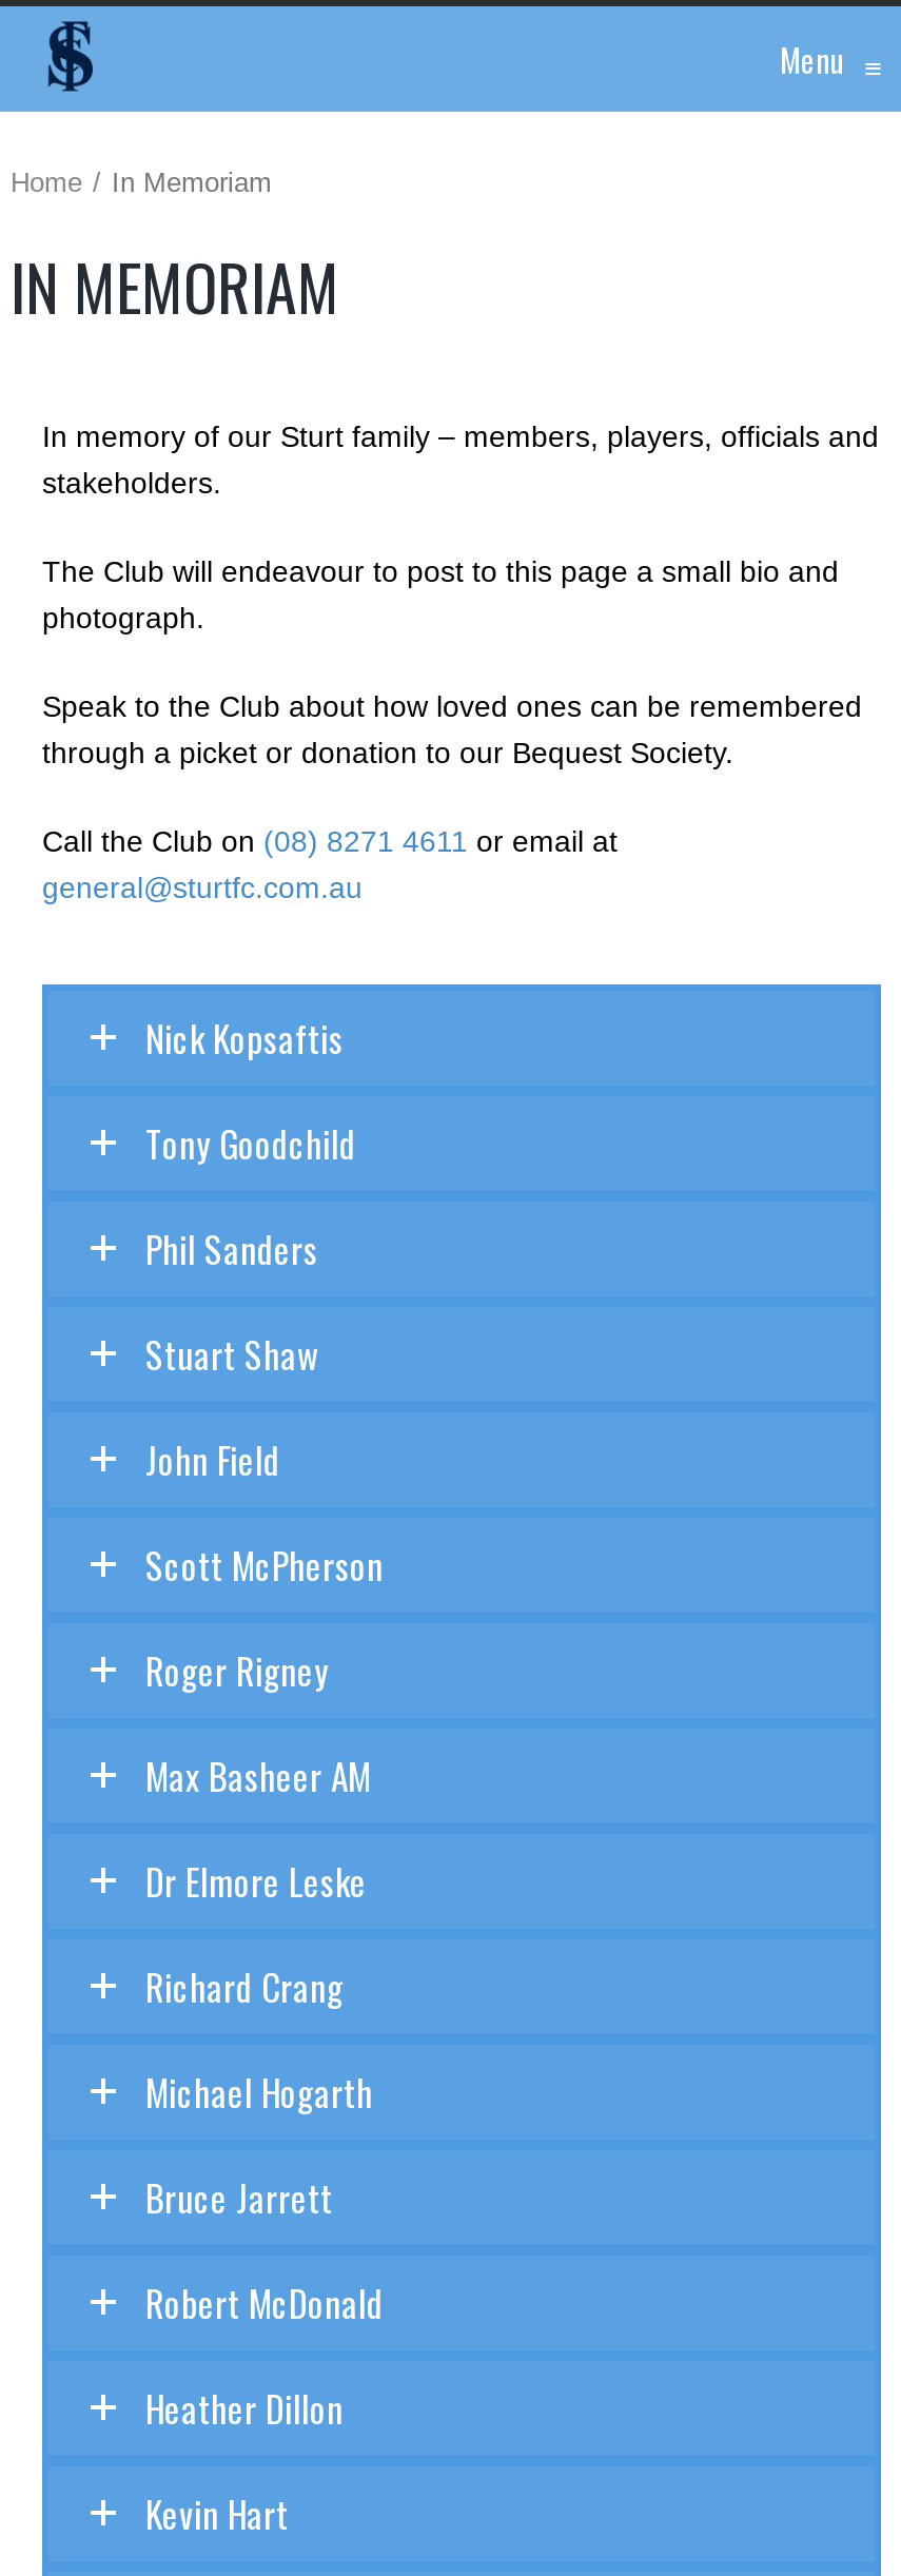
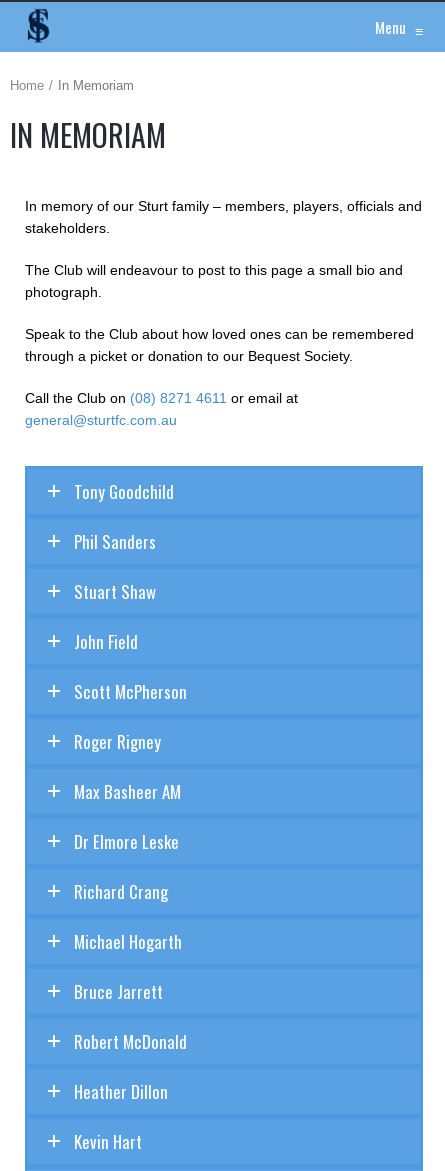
[145,1011,344,1064] Nick Kopsaftis -> none

